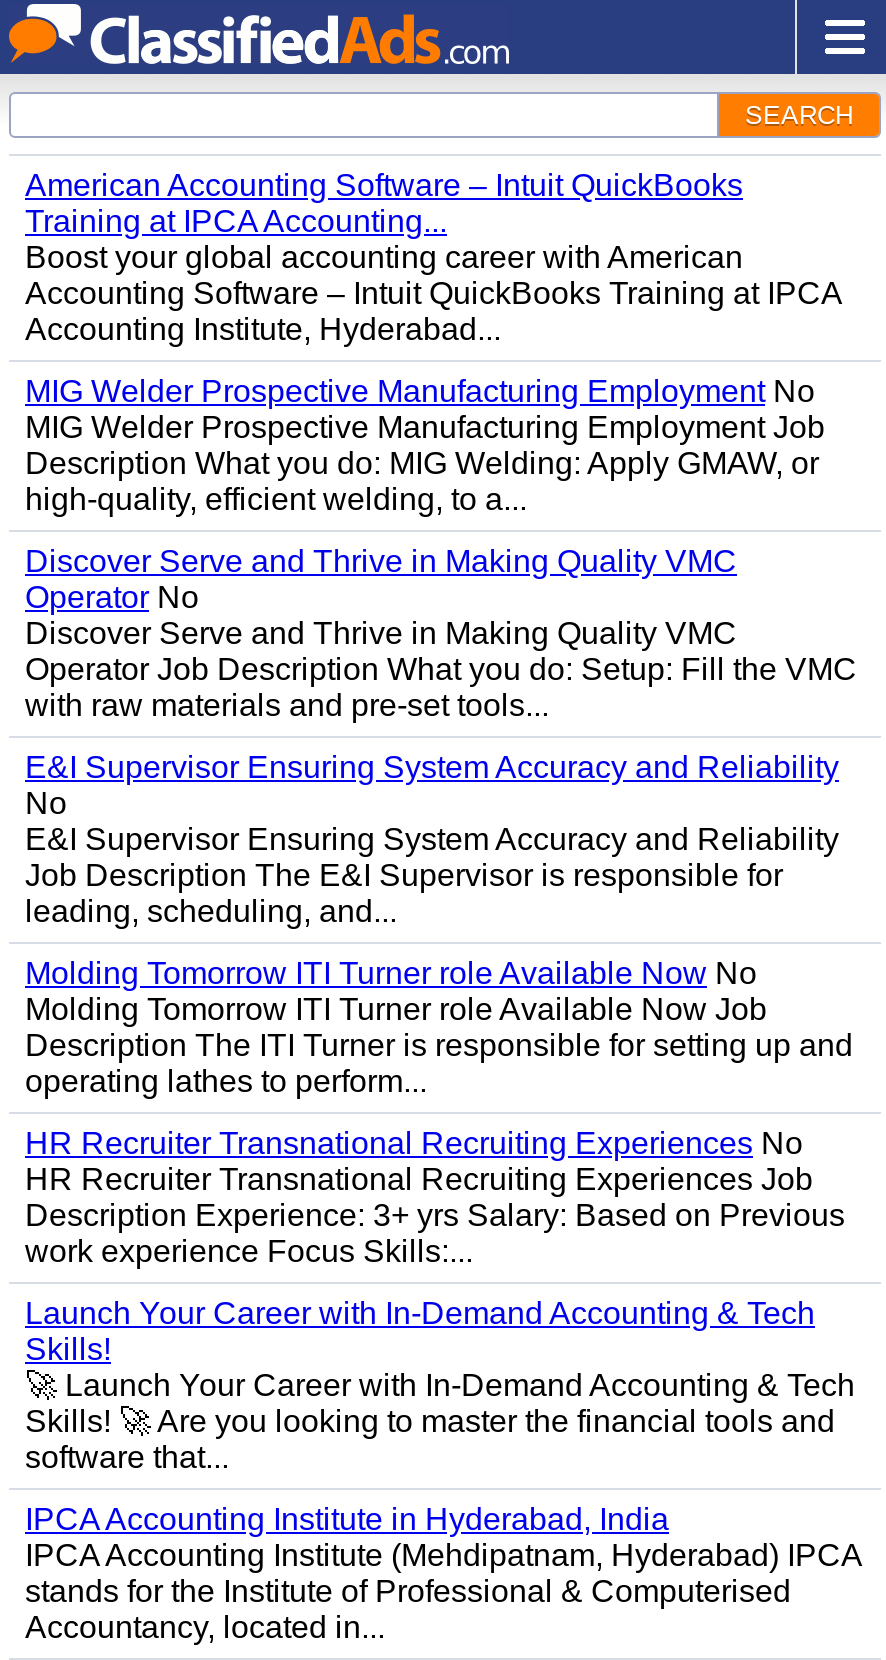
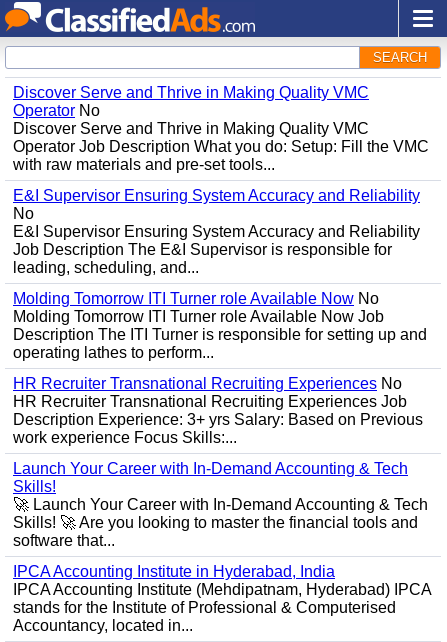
[25,168,841,516] American Accounting Software – Intuit QuickBooks | Training at IPCA Accounting... | Boost your global accounting career with American | Accounting Software – Intuit QuickBooks Training at IPCA | Accounting Institute, Hyderabad... | MIG Welder Prospective Manufacturing Employment No | MIG Welder Prospective Manufacturing Employment Job | Description What you do: MIG Welding: Apply GMAW, or | high-quality, efficient welding, to a... -> none

